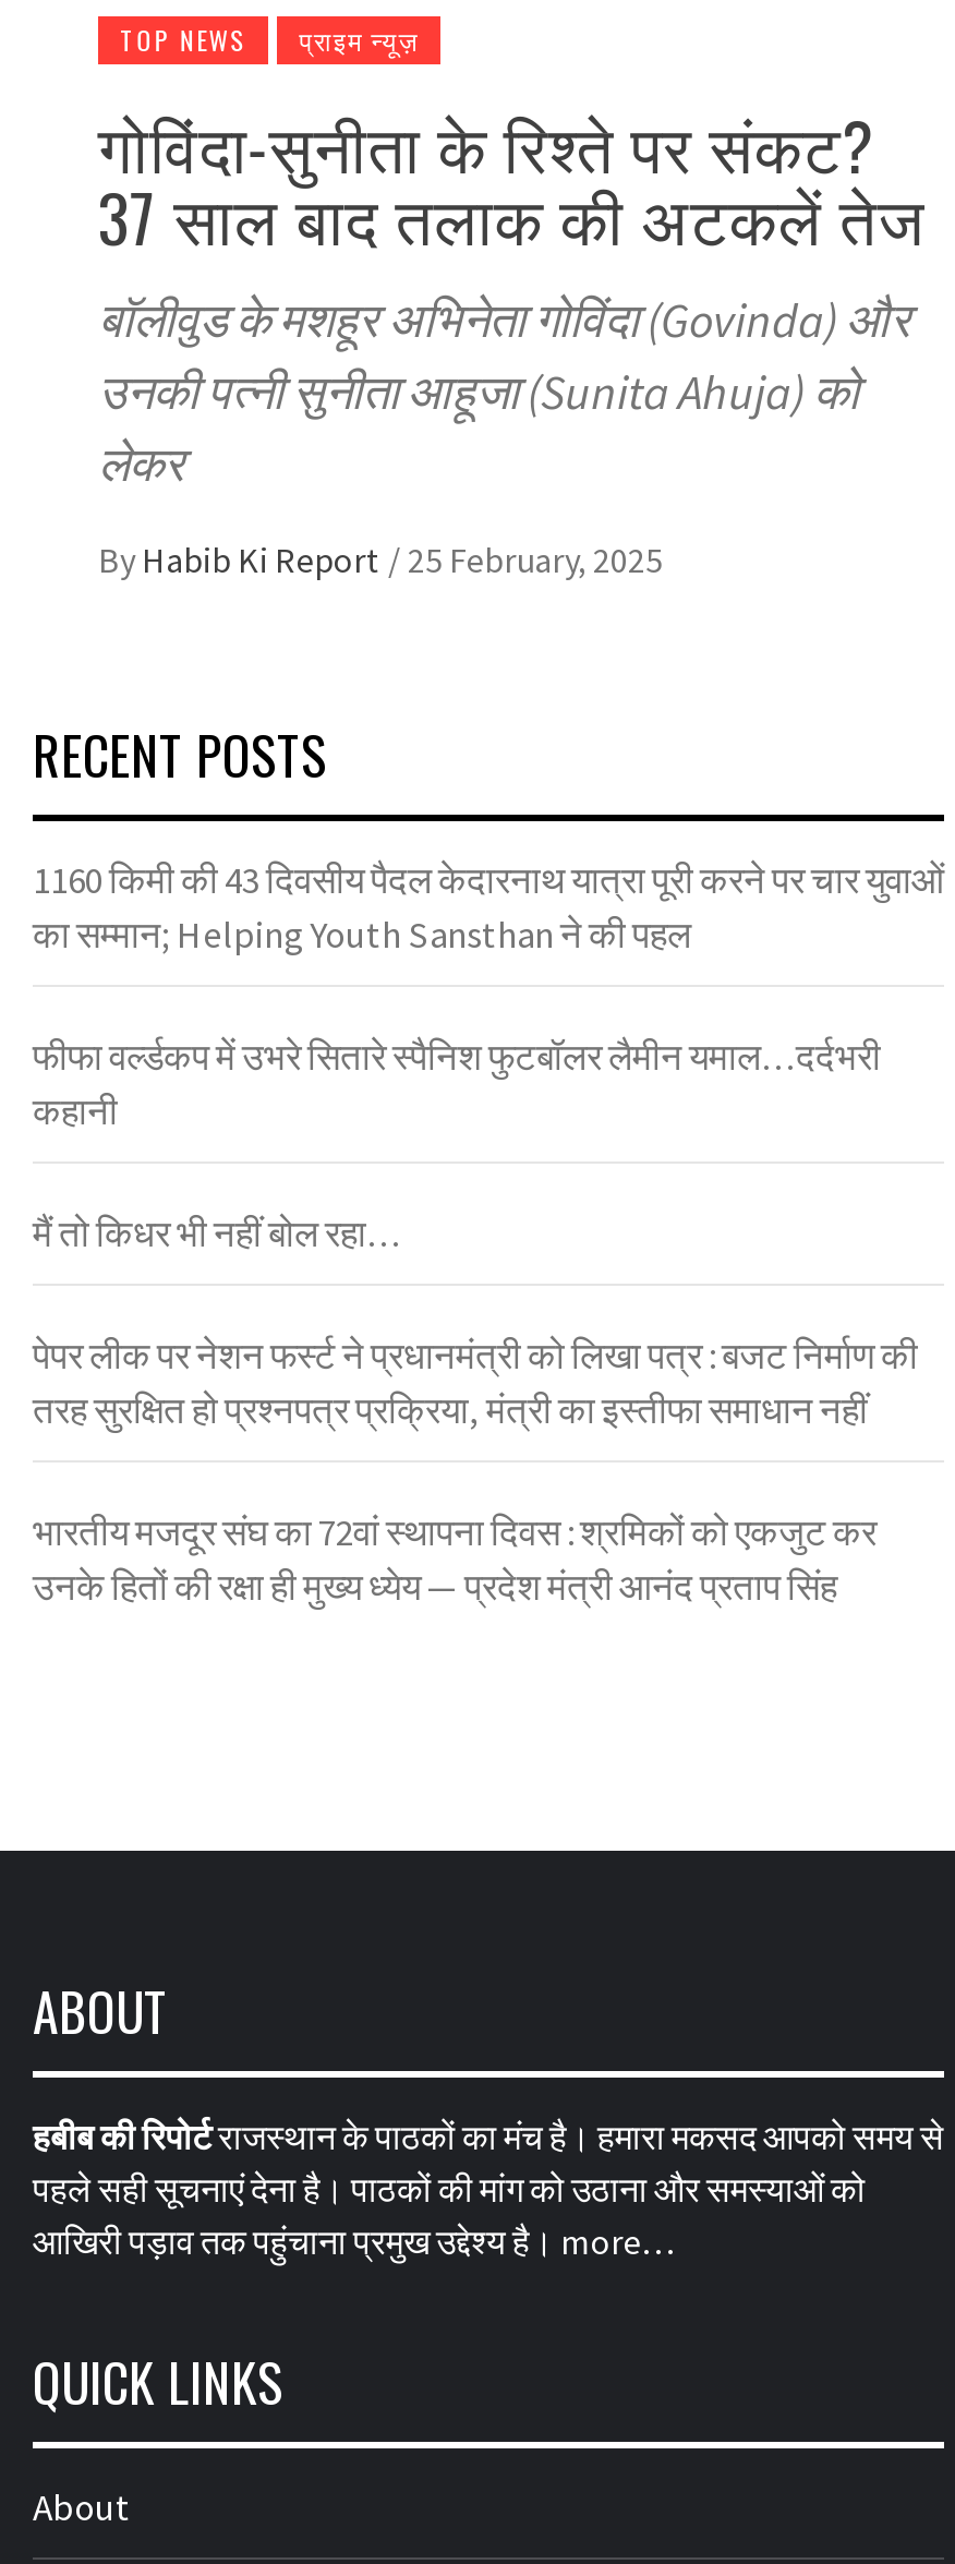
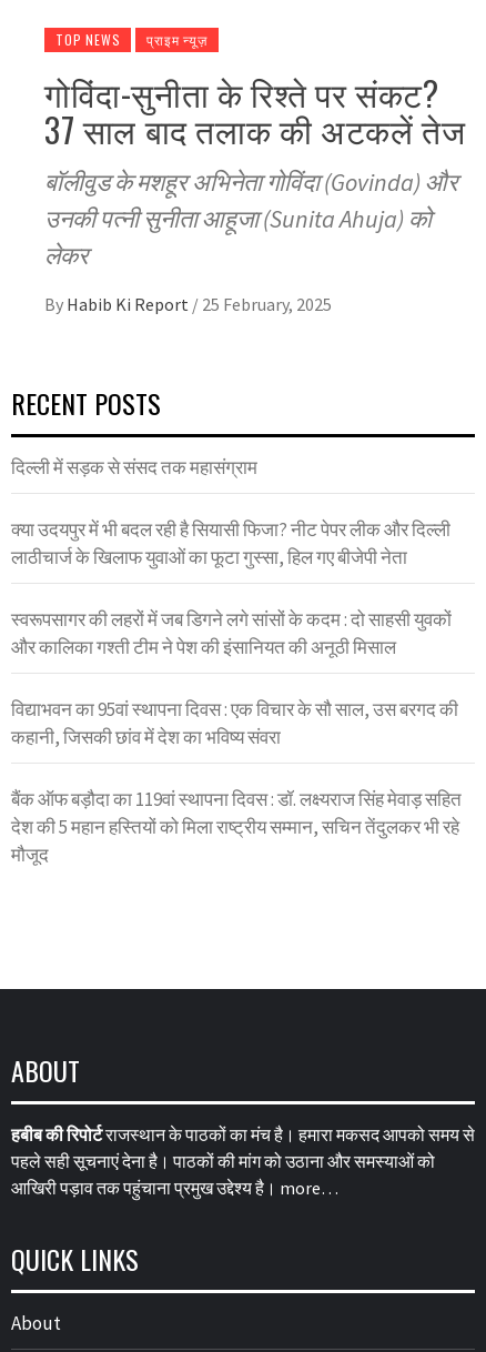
[33,855,944,958] 1160 किमी की 43 दिवसीय पैदल केदारनाथ यात्रा पूरी करने पर चार युवाओं | का सम्मान; Helping Youth Sansthan ने की पहल -> [11,455,257,479] दिल्ली में सड़क से संसद तक महासंग्राम
[33,1032,881,1135] फीफा वर्ल्डकप में उभरे सितारे स्पैनिश फुटबॉलर लैमीन यमाल…दर्दभरी | कहानी -> [11,517,450,569] क्या उदयपुर में भी बदल रही है सियासी फिजा? नीट पेपर लीक और दिल्ली | लाठीचार्ज के खिलाफ युवाओं का फूटा गुस्सा, हिल गए बीजेपी नेता
[33,1209,401,1257] मैं तो किधर भी नहीं बोल रहा… -> [11,607,452,659] स्वरूपसागर की लहरों में जब डिगने लगे सांसों के कदम : दो साहसी युवकों | और कालिका गश्ती टीम ने पेश की इंसानियत की अनूठी मिसाल
[33,1331,918,1433] पेपर लीक पर नेशन फर्स्ट ने प्रधानमंत्री को लिखा पत्र : बजट निर्माण की | तरह सुरक्षित हो प्रश्नपत्र प्रक्रिया, मंत्री का इस्तीफा समाधान नहीं -> [11,697,458,749] विद्याभवन का 95वां स्थापना दिवस : एक विचार के सौ साल, उस बरगद की | कहानी, जिसकी छांव में देश का भविष्य संवरा
[33,1508,877,1610] भारतीय मजदूर संघ का 72वां स्थापना दिवस : श्रमिकों को एकजुट कर | उनके हितों की रक्षा ही मुख्य ध्येय — प्रदेश मंत्री आनंद प्रताप सिंह -> [11,787,462,867] बैंक ऑफ बड़ौदा का 119वां स्थापना दिवस : डॉ. लक्ष्यराज सिंह मेवाड़ सहित | देश की 5 महान हस्तियों को मिला राष्ट्रीय सम्मान, सचिन तेंदुलकर भी रहे | मौजूद

